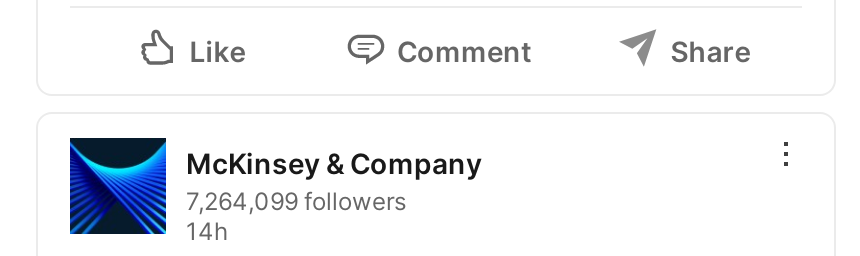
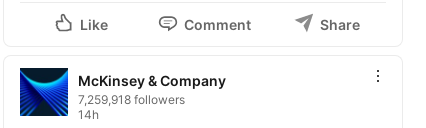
[186,186,406,216] 7,264,099 followers -> [78,92,185,107] 7,259,918 followers

